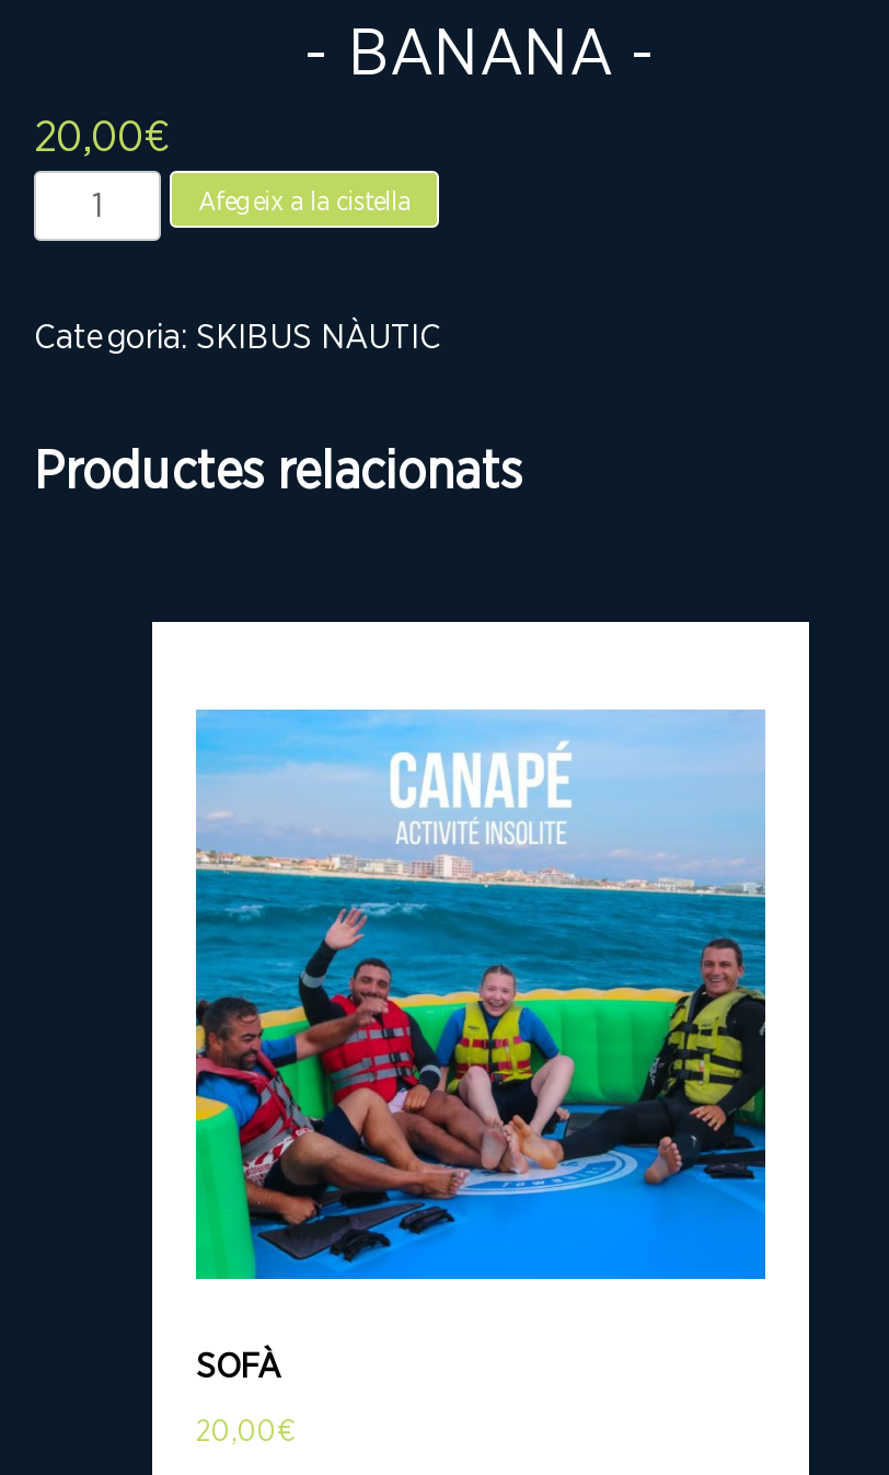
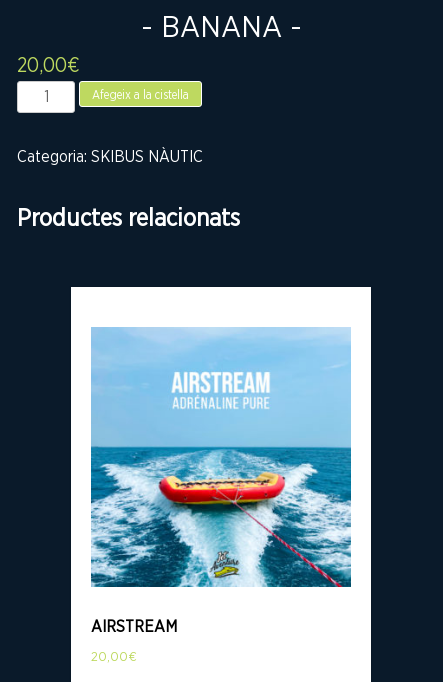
[194,710,767,1384] [image] | SOFÀ -> [90,327,352,635] [image] | AIRSTREAM

